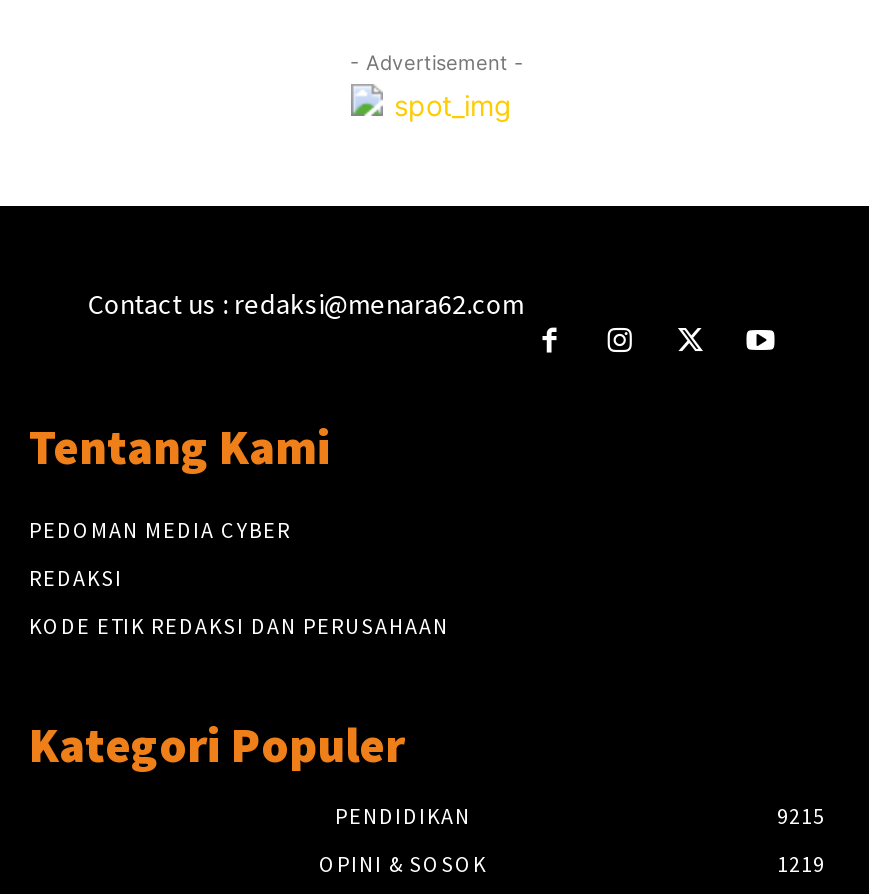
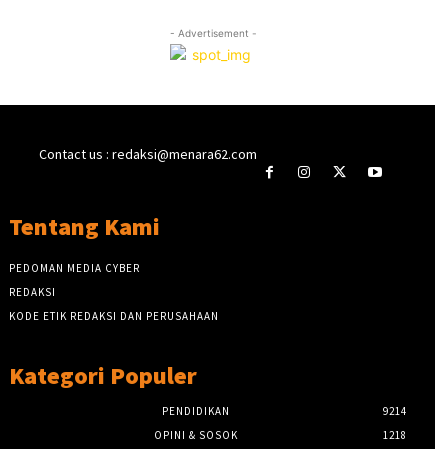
[777,803,825,831] 9215 -> [383,403,407,417] 9214
[777,851,825,879] 1219 -> [383,427,407,441] 1218

